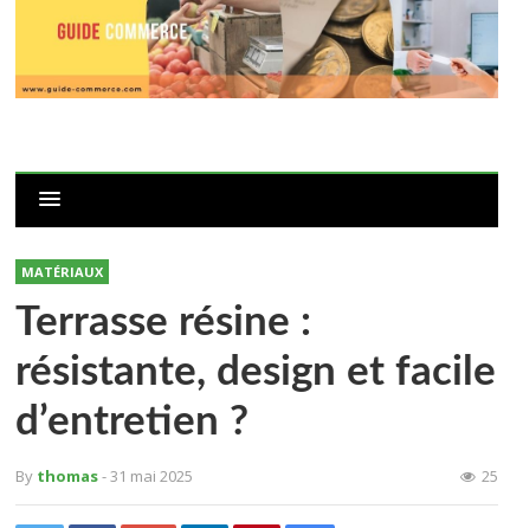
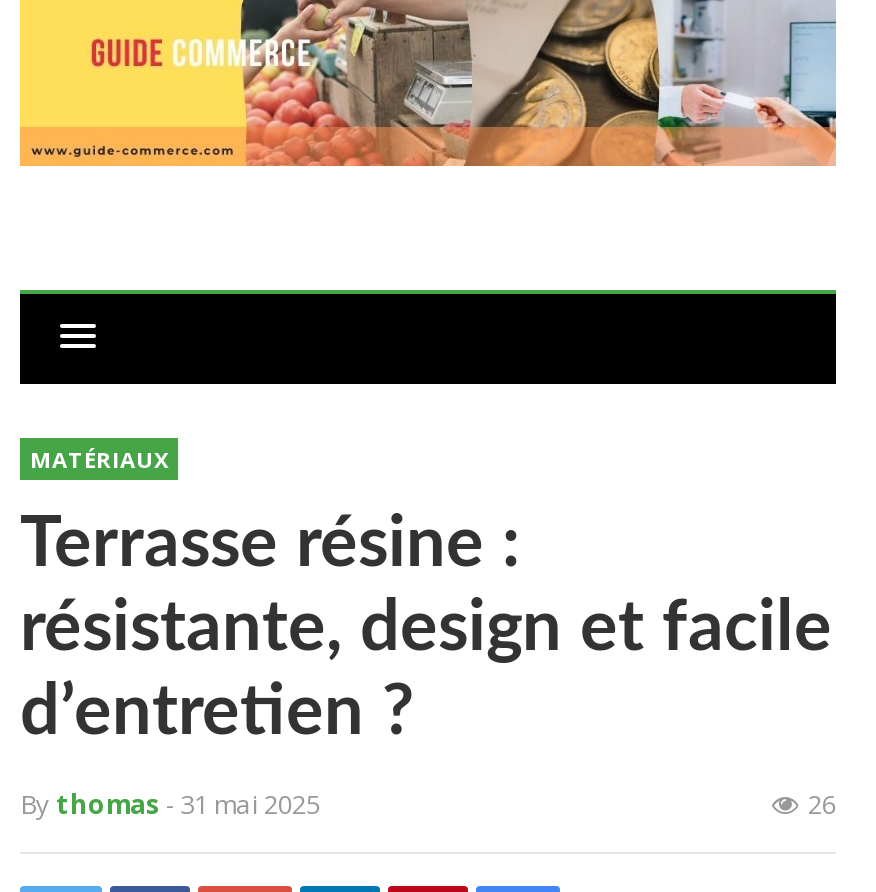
[482,465,498,487] 25 -> [808,786,836,822] 26

